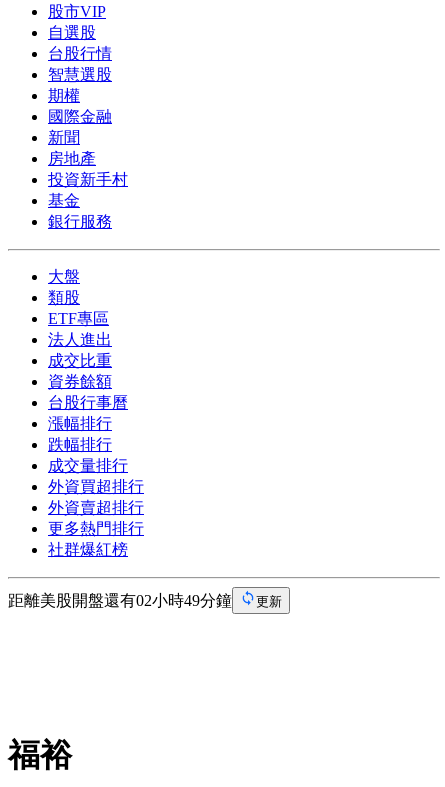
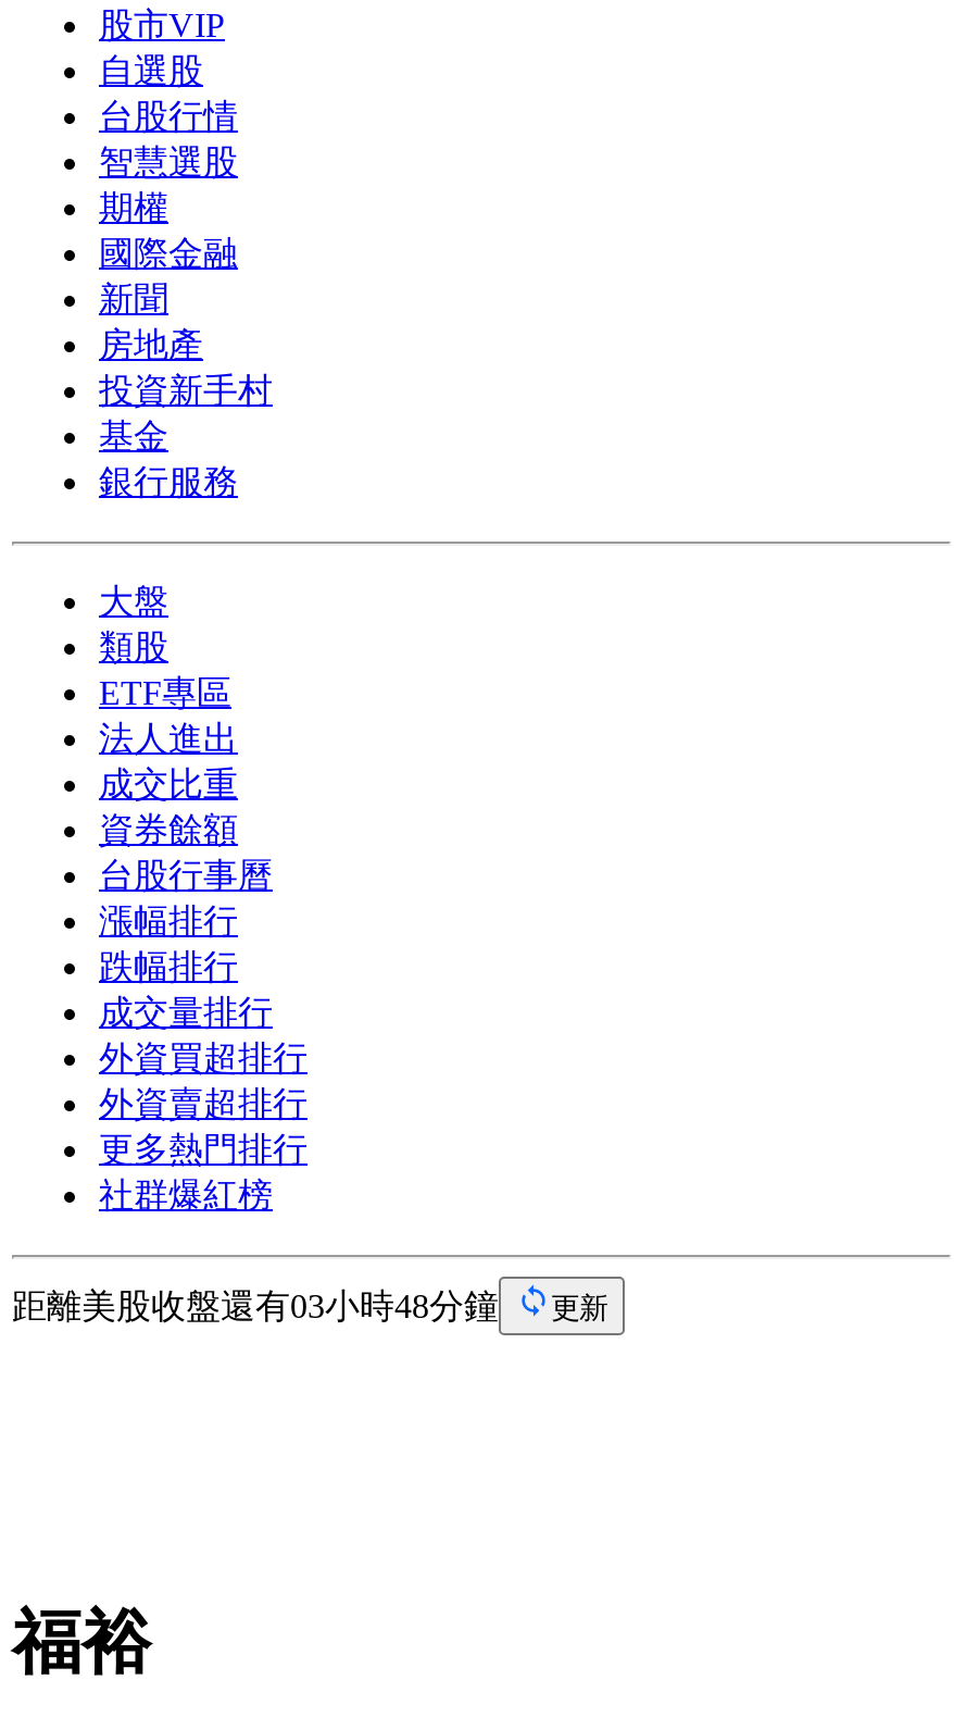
[8,592,232,609] 距離美股開盤還有02小時49分鐘 -> [12,1287,499,1324] 距離美股收盤還有03小時48分鐘

